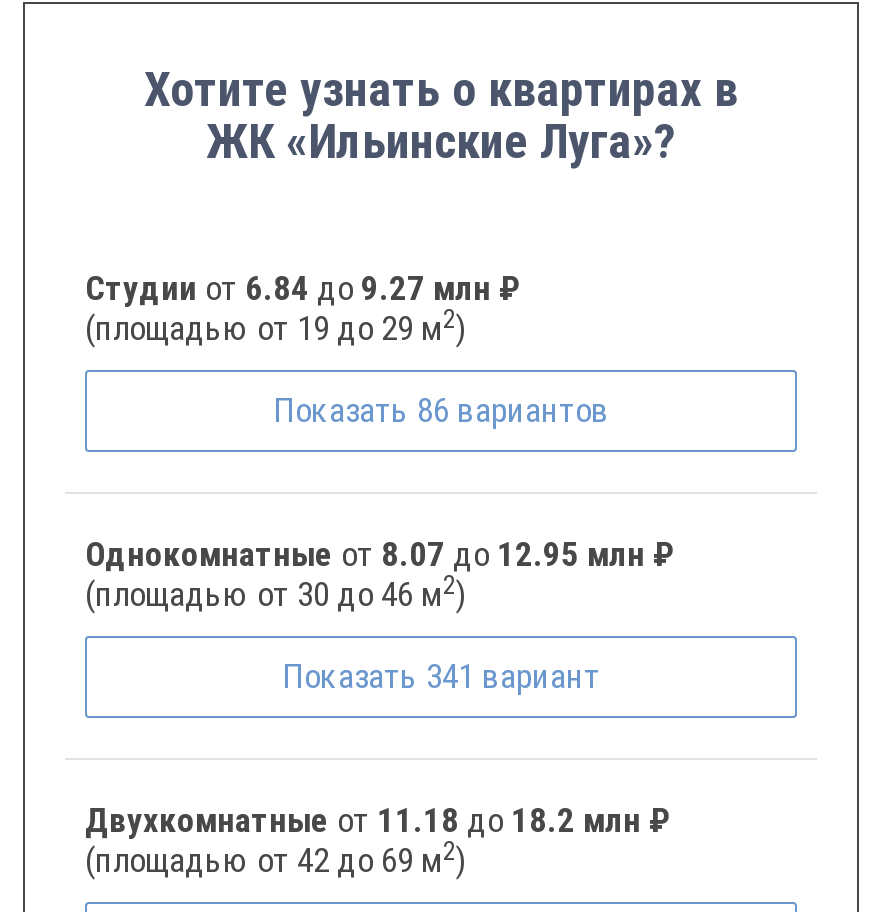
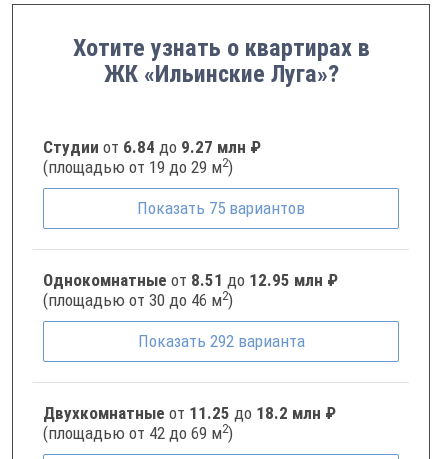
[273,390,609,430] Показать 86 вариантов -> [137,198,305,218] Показать 75 вариантов
[85,534,675,574] Однокомнатные от 8.07 до 12.95 млн ₽ -> [43,270,338,290] Однокомнатные от 8.51 до 12.95 млн ₽
[282,656,600,696] Показать 341 вариант -> [137,331,304,351] Показать 292 варианта
[85,800,671,840] Двухкомнатные от 11.18 до 18.2 млн ₽ -> [43,403,336,423] Двухкомнатные от 11.25 до 18.2 млн ₽

